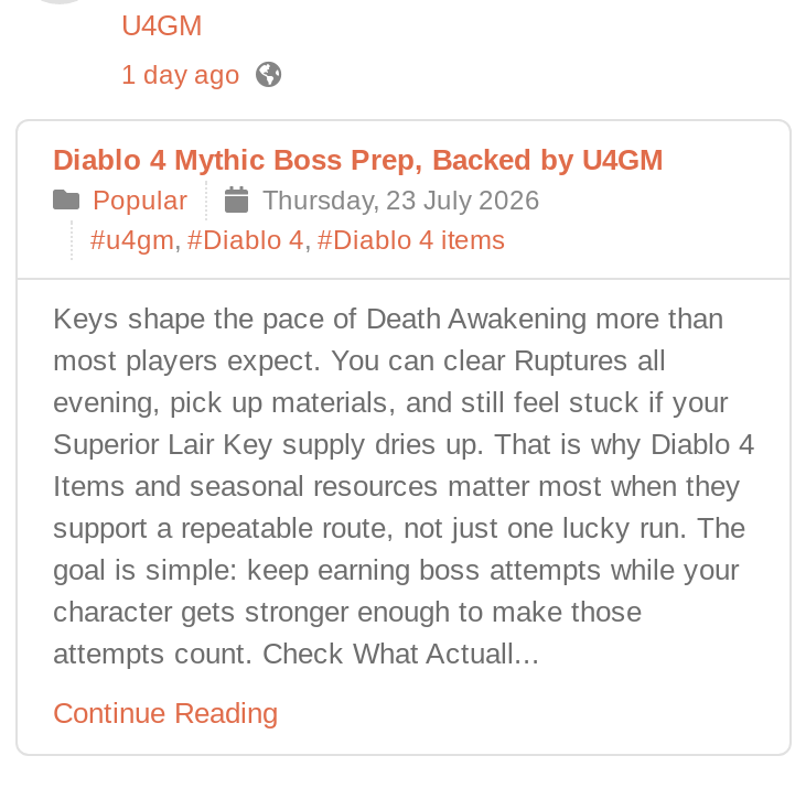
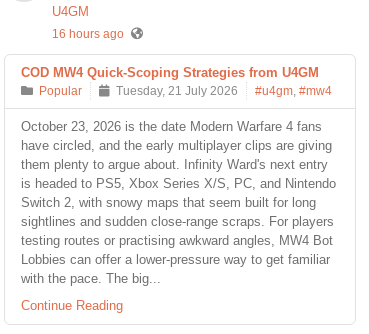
[121,59,240,90] 1 day ago -> [52,27,124,41] 16 hours ago
[53,143,664,176] Diablo 4 Mythic Boss Prep, Backed by U4GM -> [21,65,319,80] COD MW4 Quick-Scoping Strategies from U4GM
[90,185,540,255] Thursday, 23 July 2026 | #u4gm, #Diablo 4, #Diablo 4 items -> [110,84,332,98] Tuesday, 21 July 2026 | #u4gm, #mw4
[53,302,754,670] Keys shape the pace of Death Awakening more than | most players expect. You can clear Ruptures all | evening, pick up materials, and still feel stuck if your | Superior Lair Key supply dries up. That is why Diablo 4 | Items and seasonal resources matter most when they | support a repeatable route, not just one lucky run. The | goal is simple: keep earning boss attempts while your | character gets stronger enough to make those | attempts count. Check What Actuall... -> [21,119,336,286] October 23, 2026 is the date Modern Warfare 4 fans | have circled, and the early multiplayer clips are giving | them plenty to argue about. Infinity Ward's next entry | is headed to PS5, Xbox Series X/S, PC, and Nintendo | Switch 2, with snowy maps that seem built for long | sightlines and sudden close-range scraps. For players | testing routes or practising awkward angles, MW4 Bot | Lobbies can offer a lower-pressure way to get familiar | with the pace. The big...

